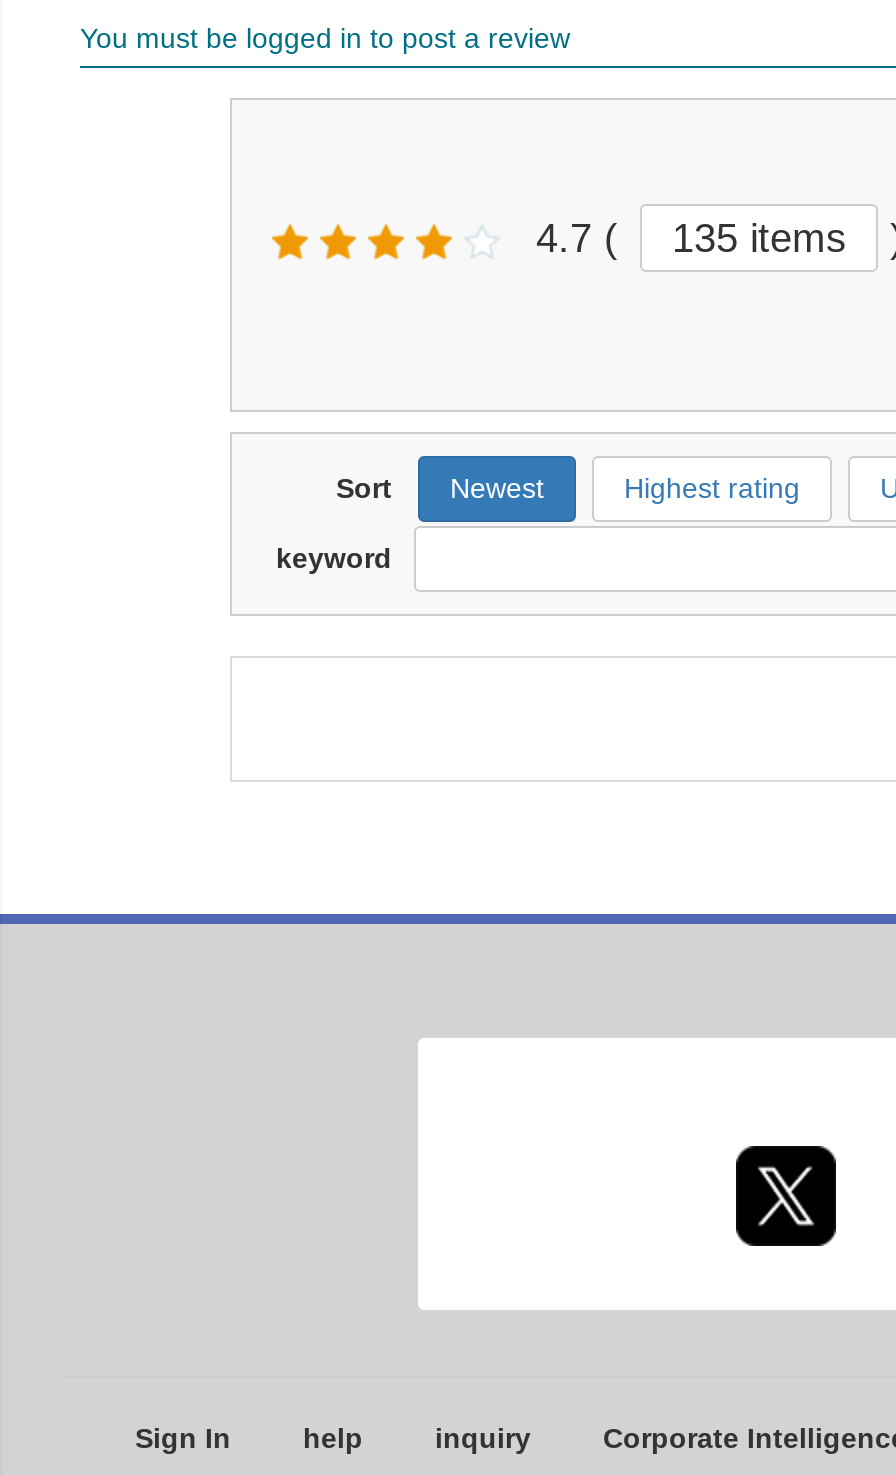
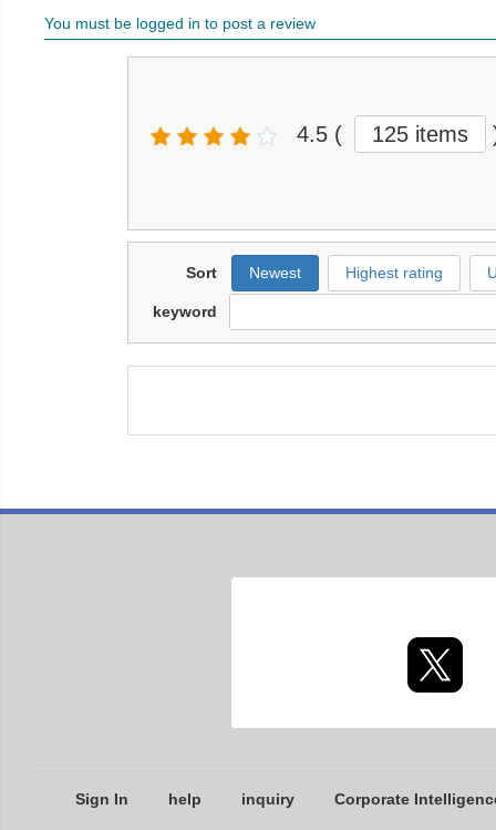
[524,216,630,260] 4.7 ( -> [290,122,349,146] 4.5 (
[672,216,846,260] 135 items -> [372,122,468,146] 125 items

